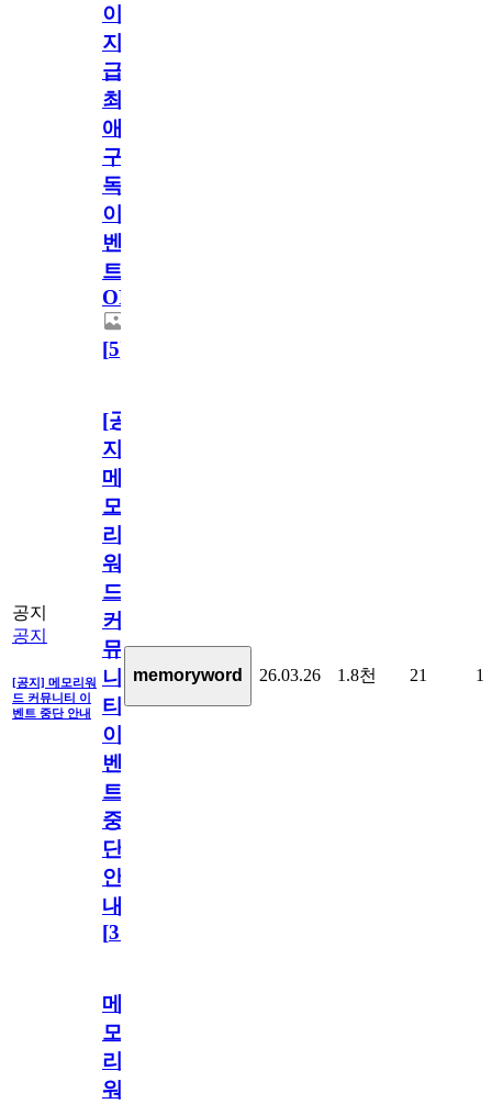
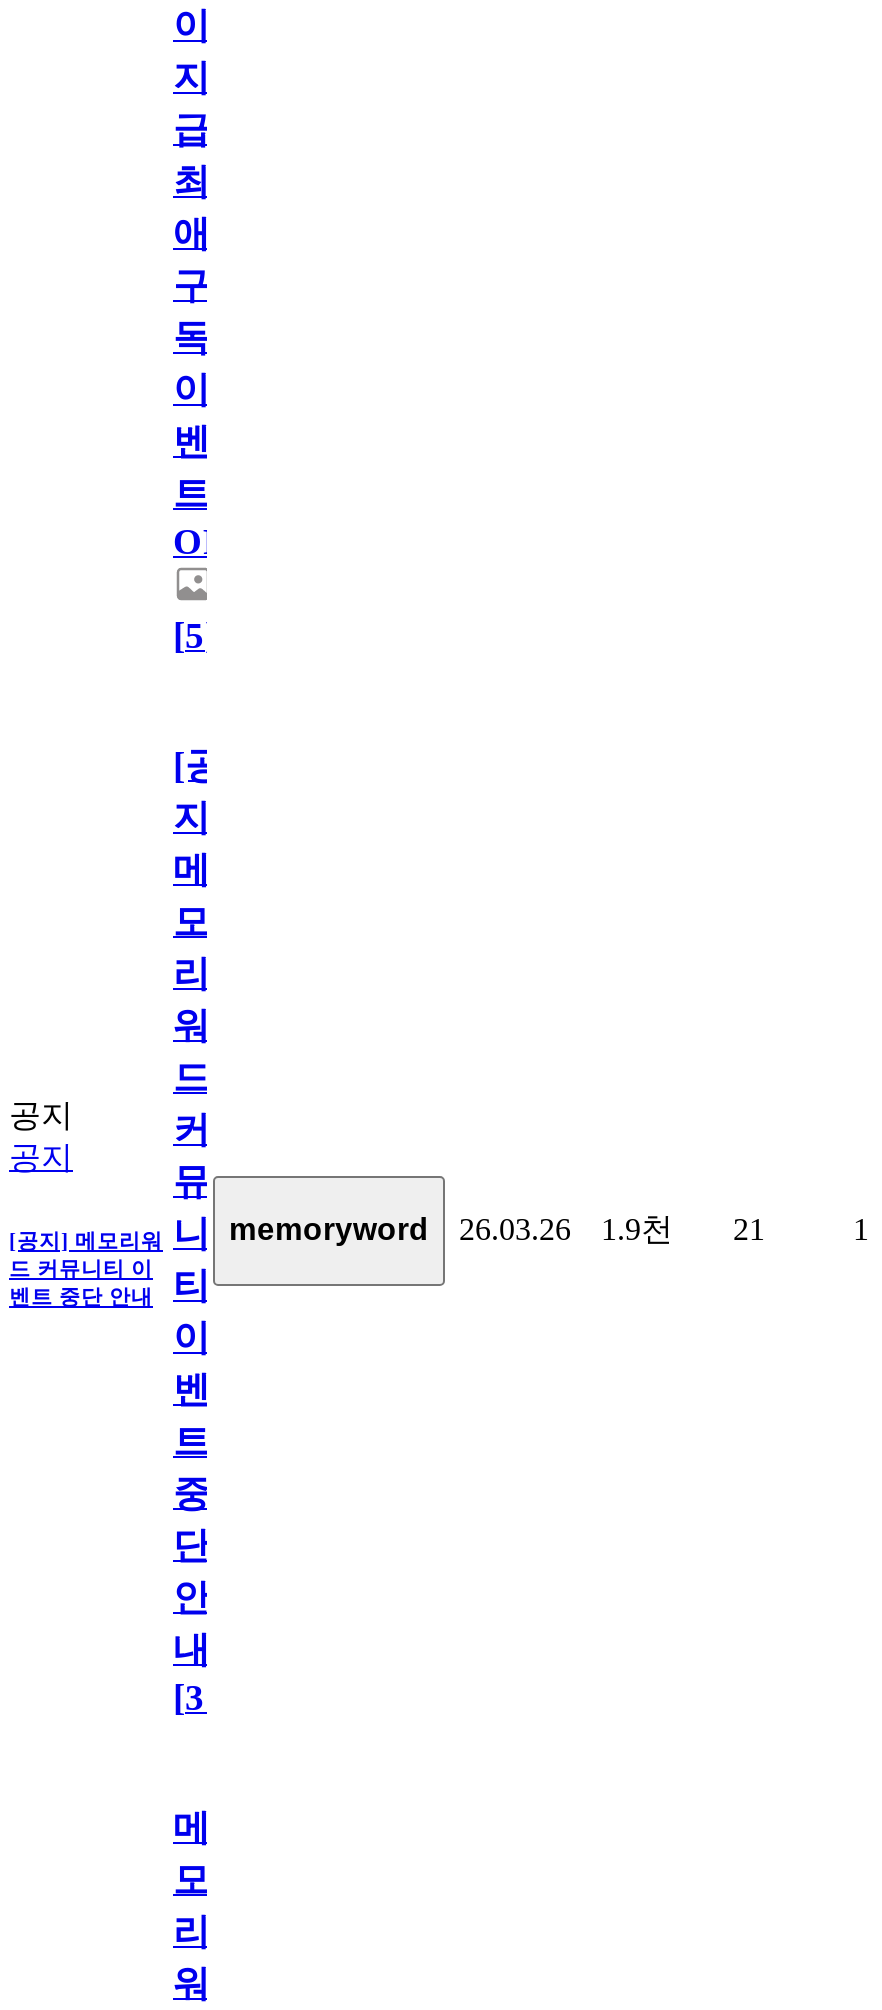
[337,665,377,684] 1.8천 -> [601,1211,673,1245] 1.9천

